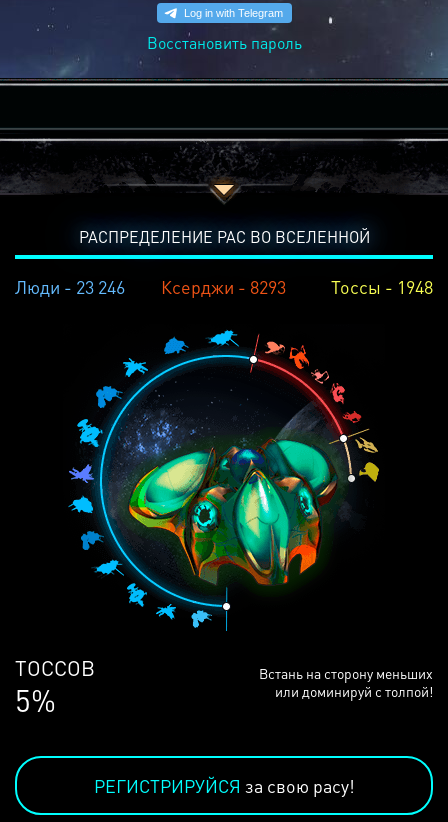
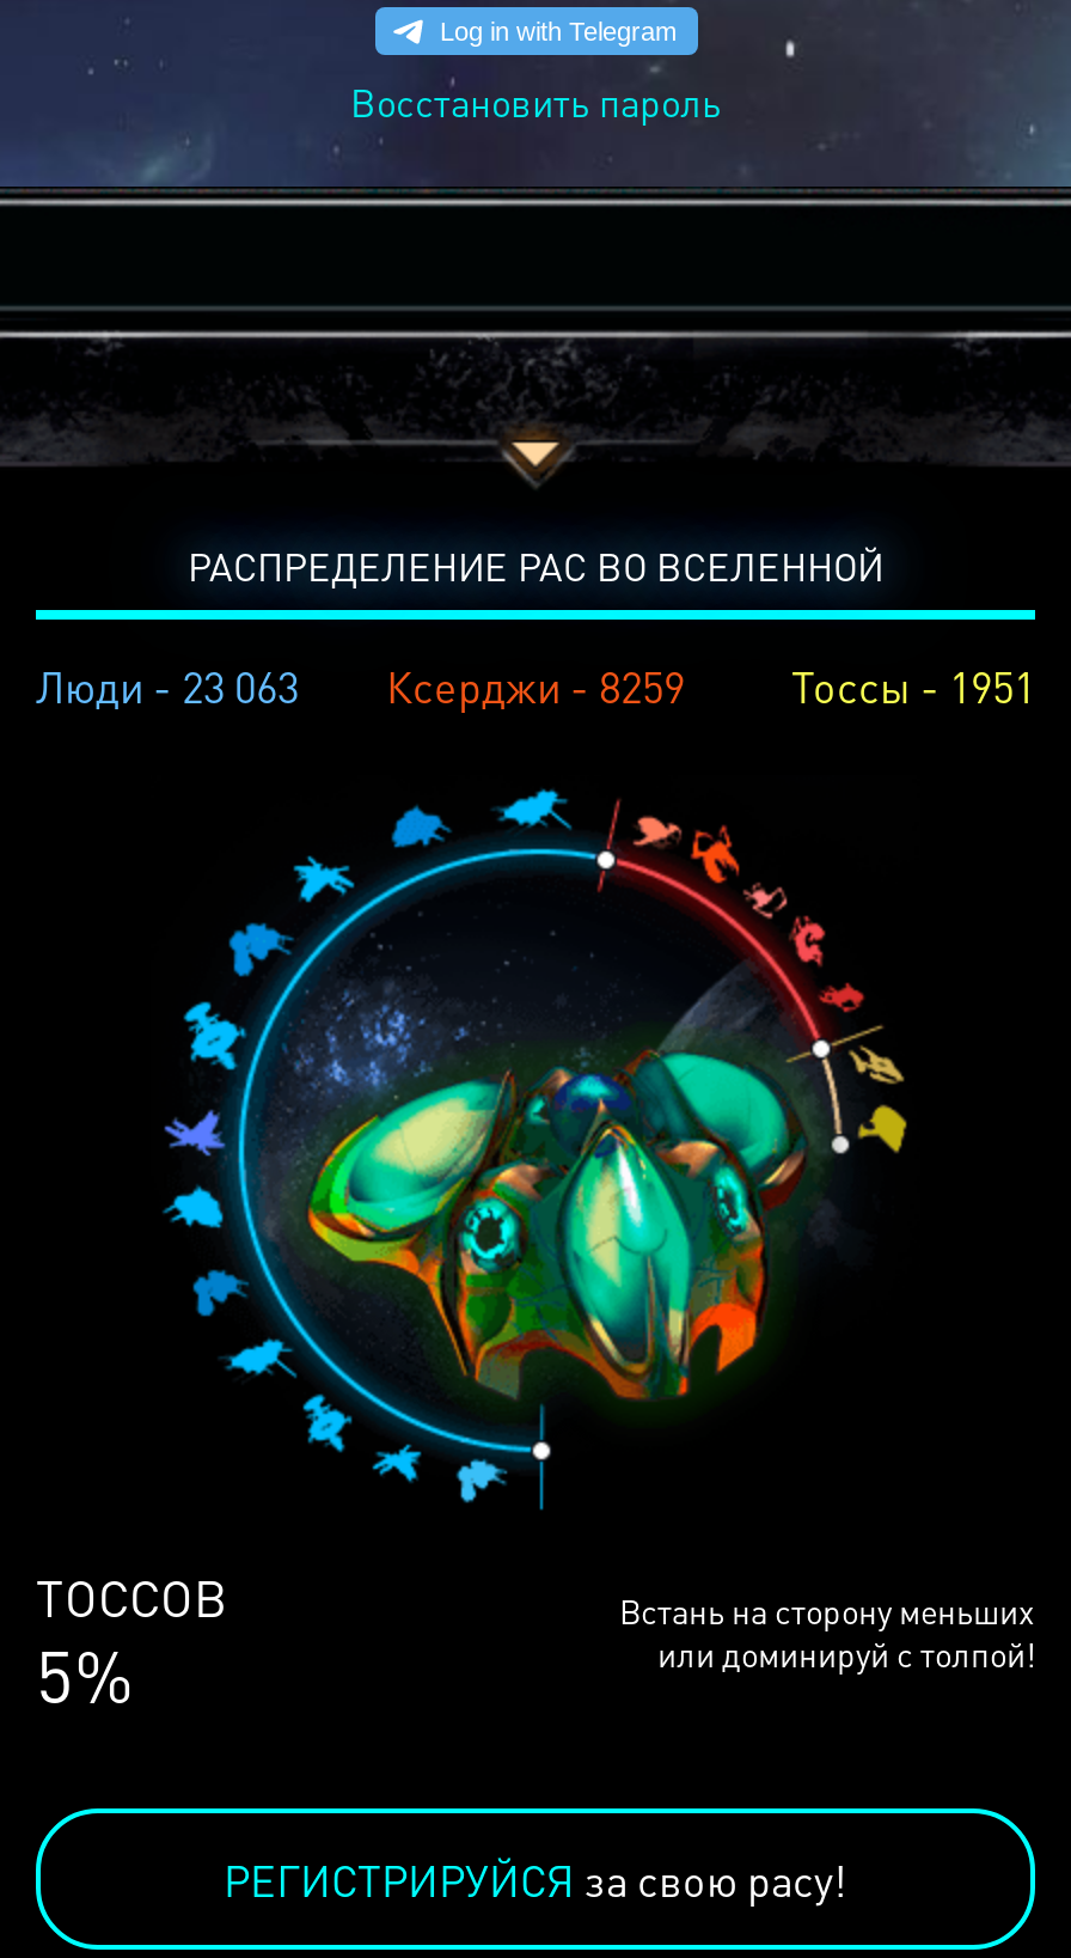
[15,275,125,298] Люди - 23 246 -> [36,658,299,713] Люди - 23 063
[161,275,286,298] Ксерджи - 8293 -> [386,658,685,713] Ксерджи - 8259
[331,275,433,298] Тоссы - 1948 -> [791,658,1035,713] Тоссы - 1951

